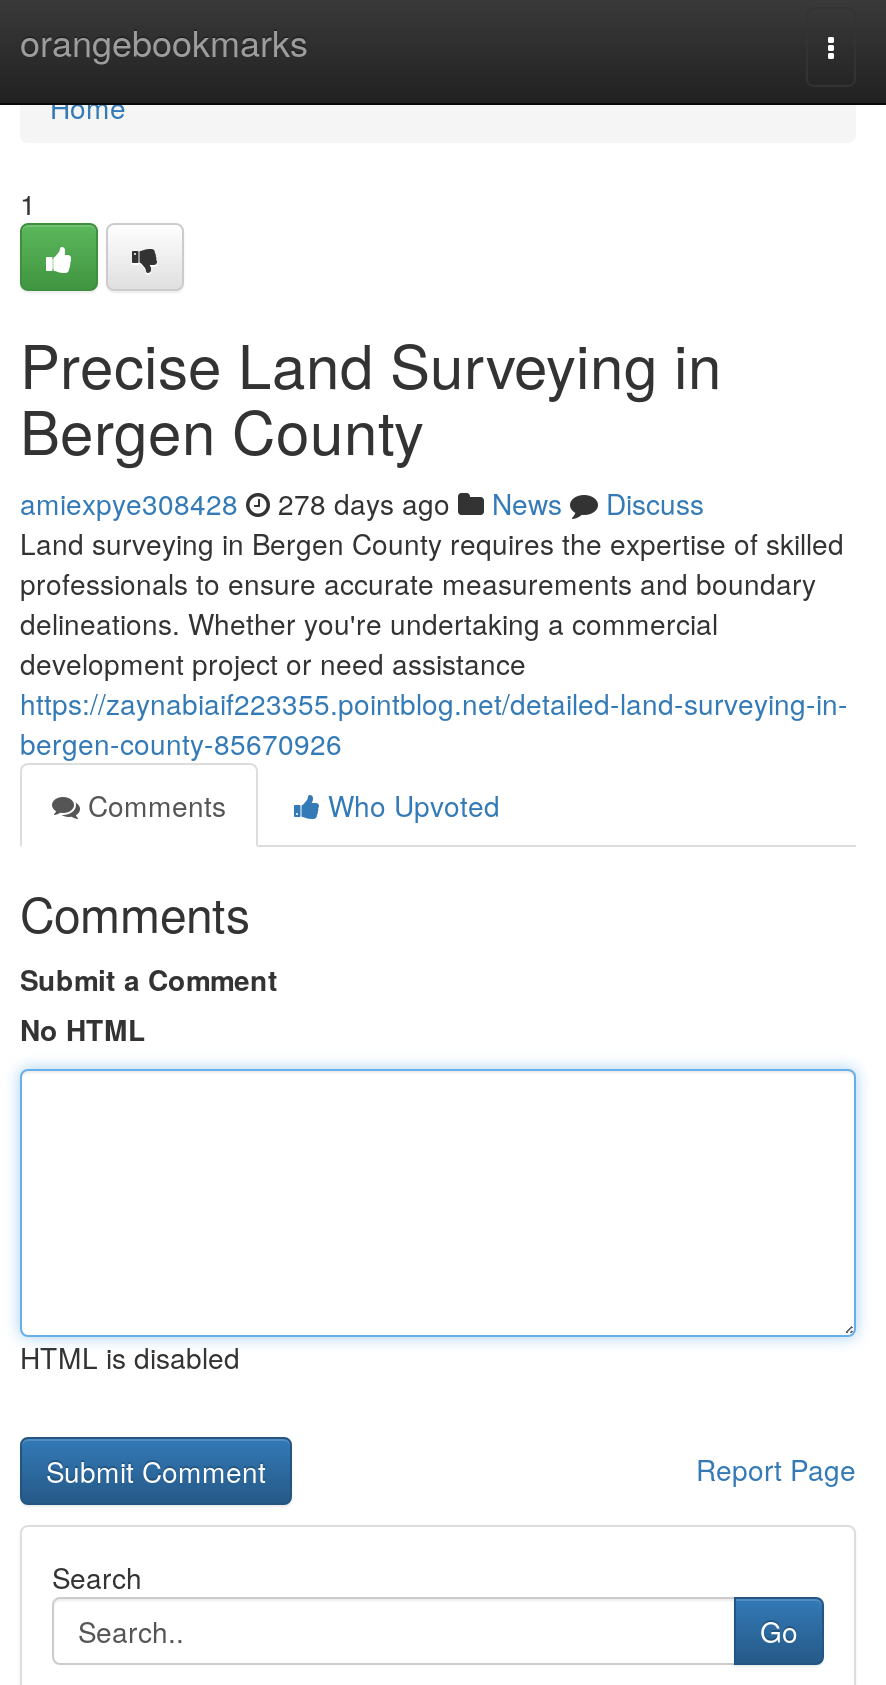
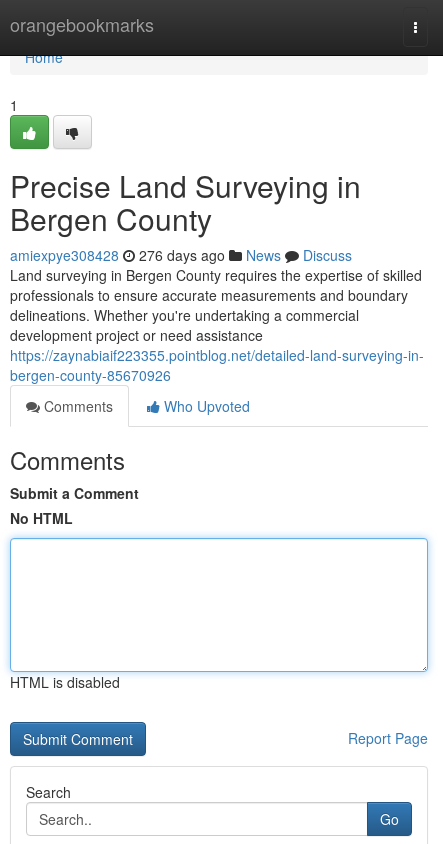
[20,483,704,523] amiexpye308428 278 days ago News Discuss -> [10,245,352,265] amiexpye308428 276 days ago News Discuss

